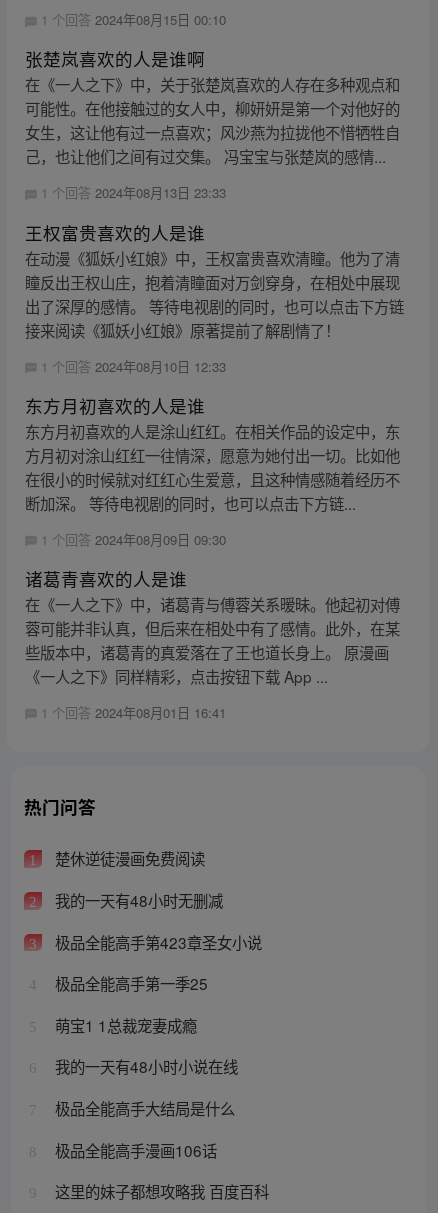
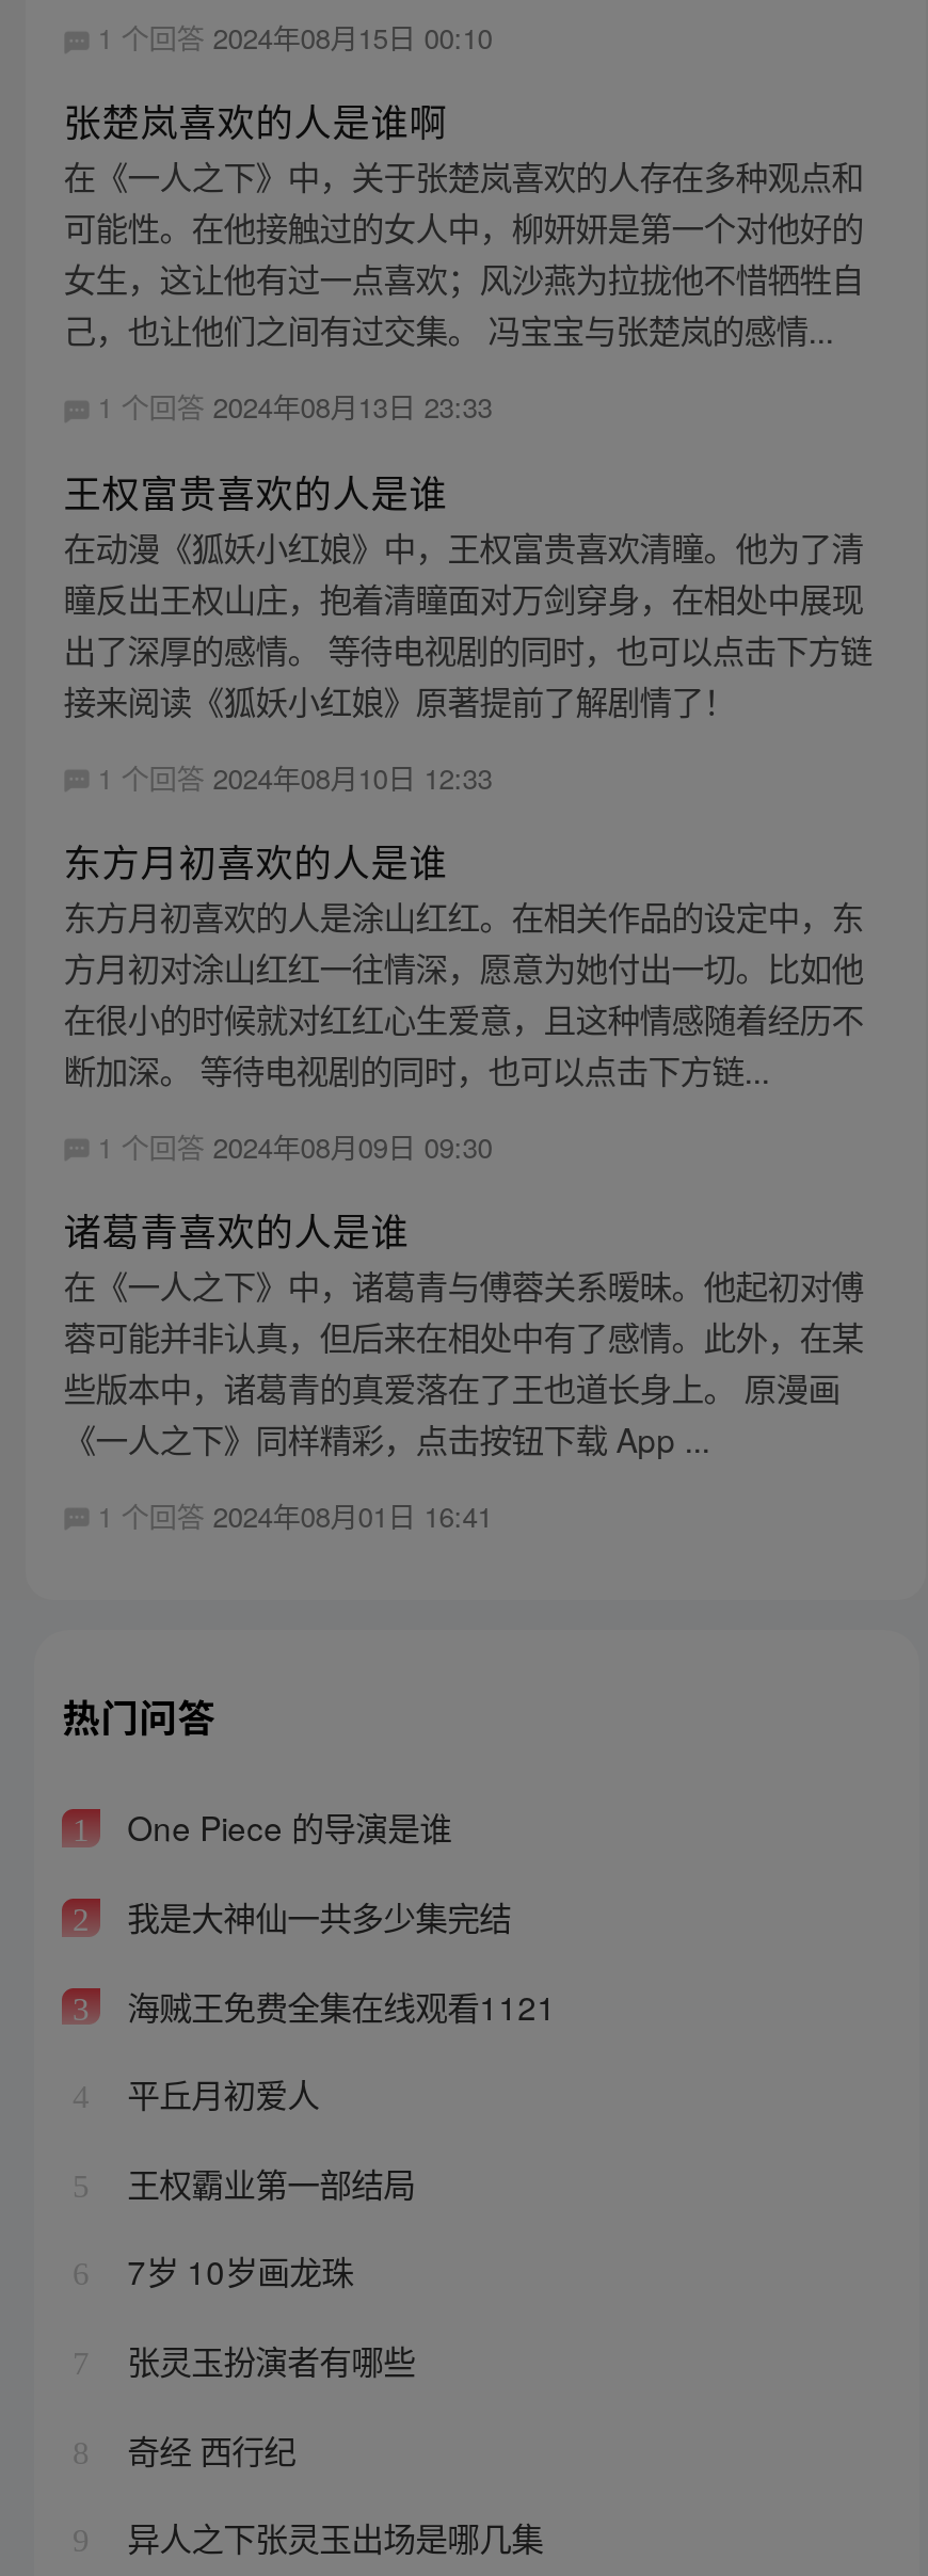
[51,847,205,869] 楚休逆徒漫画免费阅读 -> [119,1804,451,1851] One Piece 的导演是谁
[51,889,223,911] 我的一天有48小时无删减 -> [119,1892,511,1939] 我是大神仙一共多少集完结
[51,931,262,953] 极品全能高手第423章圣女小说 -> [119,1981,556,2028] 海贼王免费全集在线观看1121
[51,972,208,994] 极品全能高手第一季25 -> [119,2070,319,2117] 平丘月初爱人
[51,1014,197,1036] 萌宝1 1总裁宠妻成瘾 -> [119,2159,415,2206] 王权霸业第一部结局
[51,1055,238,1077] 我的一天有48小时小说在线 -> [119,2247,353,2294] 7岁 10岁画龙珠
[51,1097,235,1119] 极品全能高手大结局是什么 -> [119,2336,415,2383] 张灵玉扮演者有哪些
[51,1139,217,1161] 极品全能高手漫画106话 -> [119,2425,296,2472] 奇经 西行纪
[51,1180,269,1202] 这里的妹子都想攻略我 百度百科 -> [119,2513,543,2560] 异人之下张灵玉出场是哪几集

